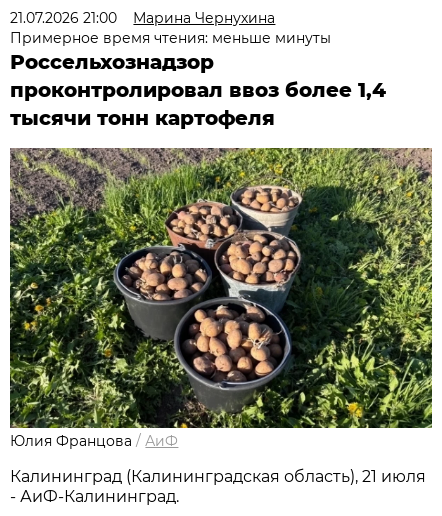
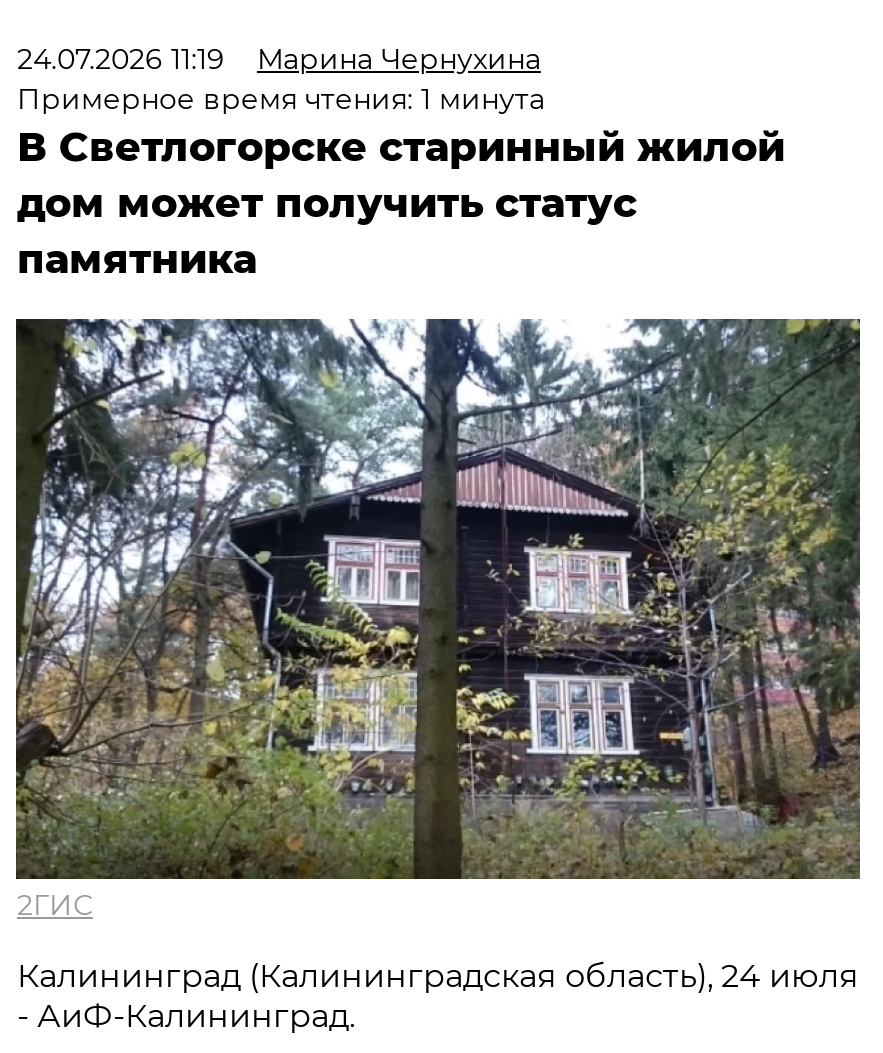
[10,9,275,27] 21.07.2026 21:00 Марина Чернухина -> [17,41,541,77] 24.07.2026 11:19 Марина Чернухина
[10,29,386,130] Примерное время чтения: меньше минуты | Россельхознадзор | проконтролировал ввоз более 1,4 | тысячи тонн картофеля -> [17,81,785,283] Примерное время чтения: 1 минута | В Светлогорске старинный жилой | дом может получить статус | памятника
[9,147,433,450] [image] | Юлия Францова / АиФ -> [14,317,862,923] [image] | 2ГИС
[10,467,426,486] Калининград (Калининградская область), 21 июля -> [17,957,859,995] Калининград (Калининградская область), 24 июля

